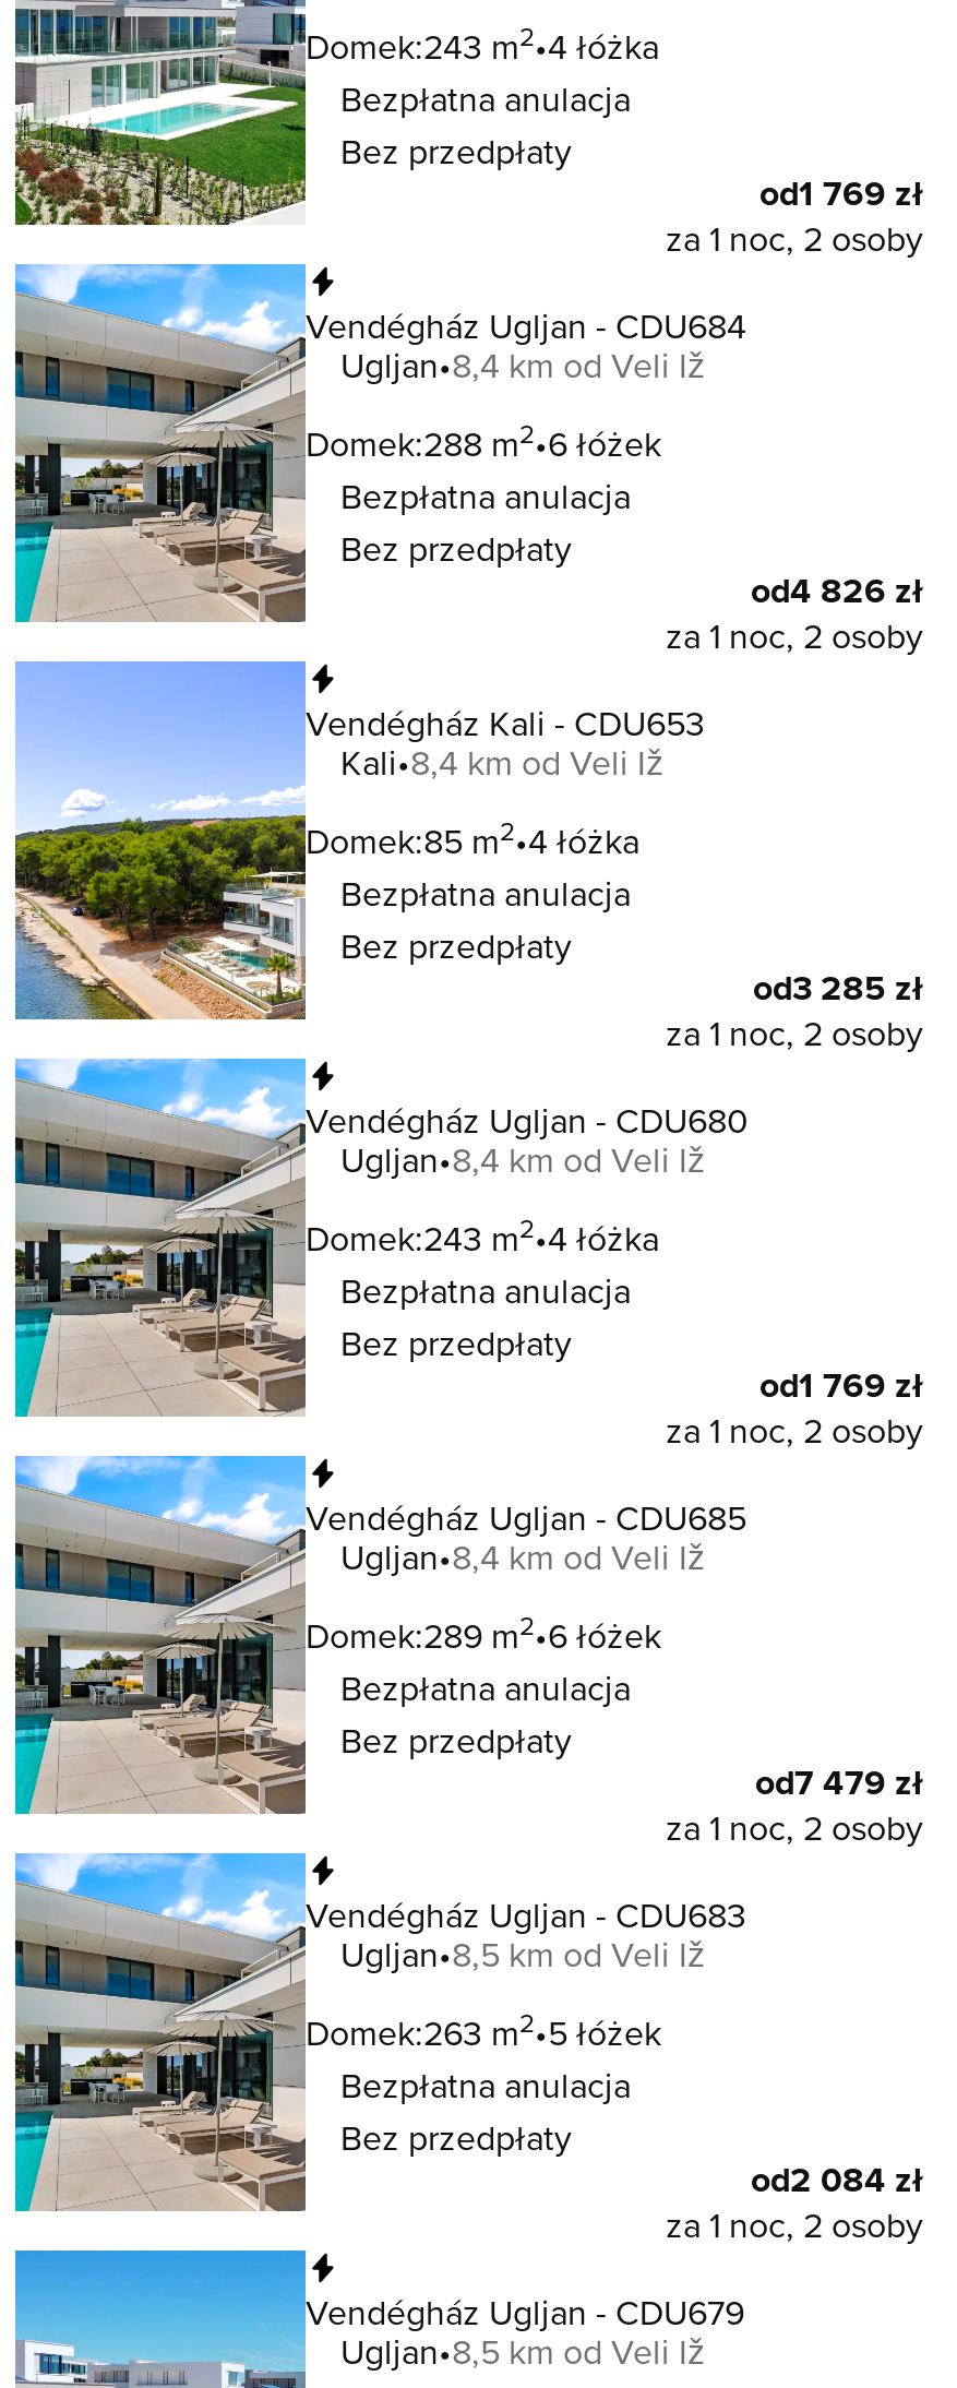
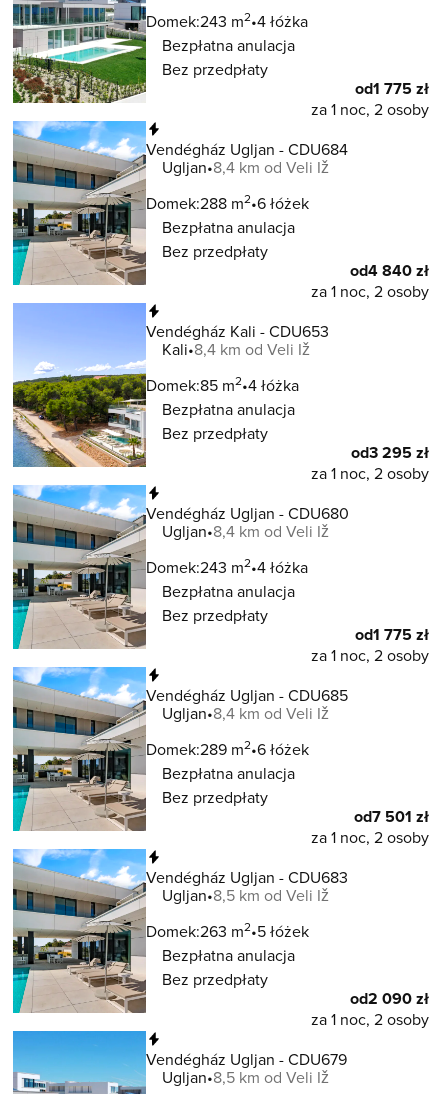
[759,168,923,218] od1 769 zł -> [355,77,429,100] od1 775 zł
[751,565,923,616] od4 826 zł -> [350,259,429,282] od4 840 zł
[753,963,923,1013] od3 285 zł -> [351,441,429,464] od3 295 zł
[759,1360,923,1410] od1 769 zł -> [355,623,429,646] od1 775 zł
[755,1757,923,1807] od7 479 zł -> [354,805,429,828] od7 501 zł
[751,2154,923,2205] od2 084 zł -> [350,987,429,1010] od2 090 zł

